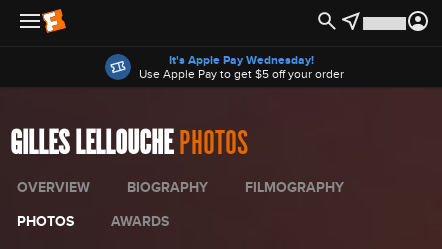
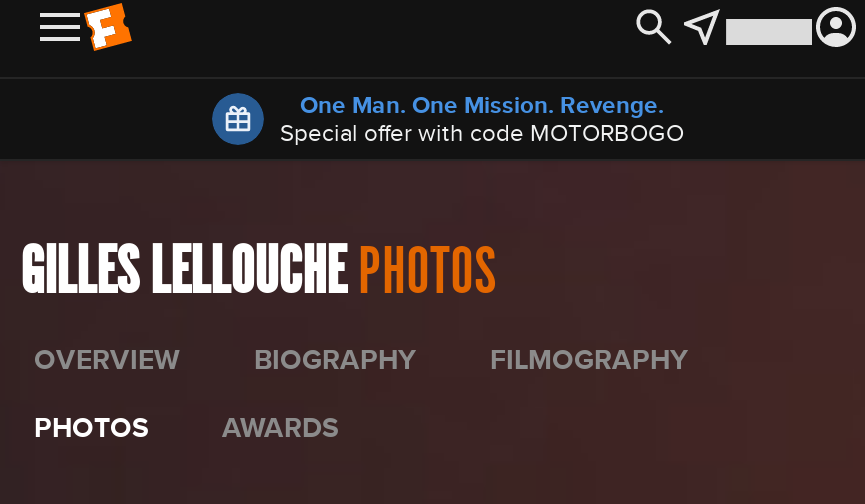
[138,51,343,82] It's Apple Pay Wednesday! | Use Apple Pay to get $5 off your order -> [280,87,684,149] One Man. One Mission. Revenge. | Special offer with code MOTORBOGO

